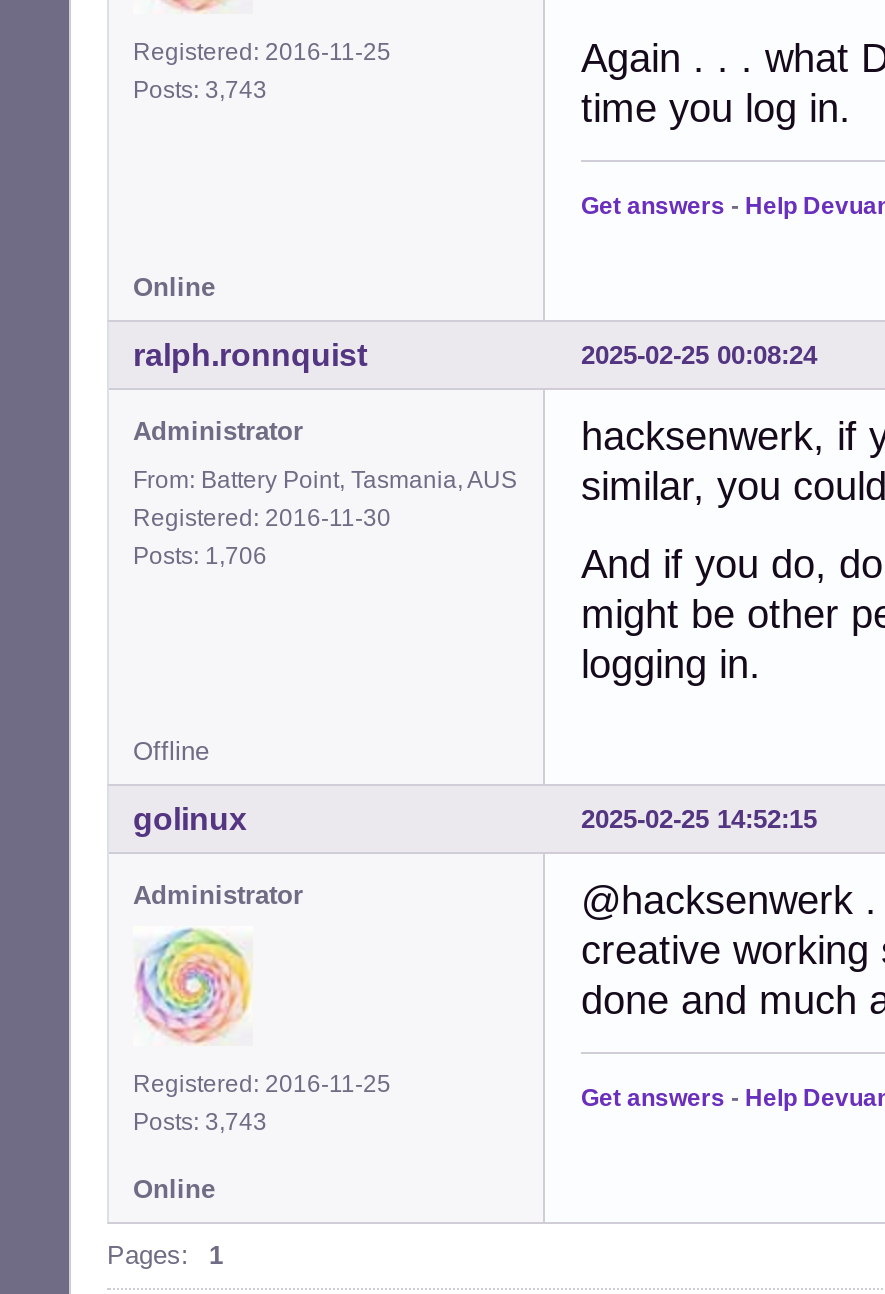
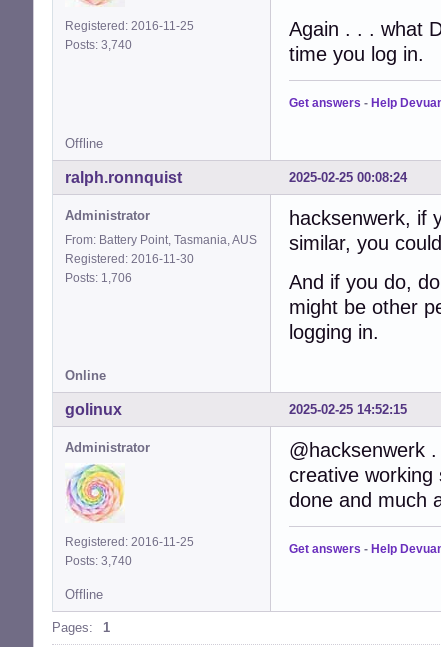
[133,76,279,104] Posts: 3,743 -> [65,38,138,52] Posts: 3,740
[133,272,215,302] Online -> [65,136,103,151] Offline
[133,736,209,766] Offline -> [65,368,106,383] Online
[133,1108,279,1136] Posts: 3,743 -> [65,554,138,568] Posts: 3,740
[133,1174,215,1204] Online -> [65,587,103,602] Offline

